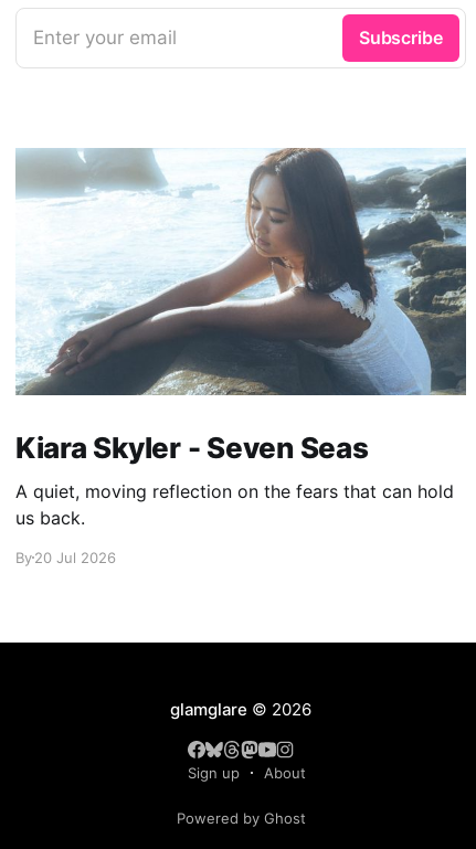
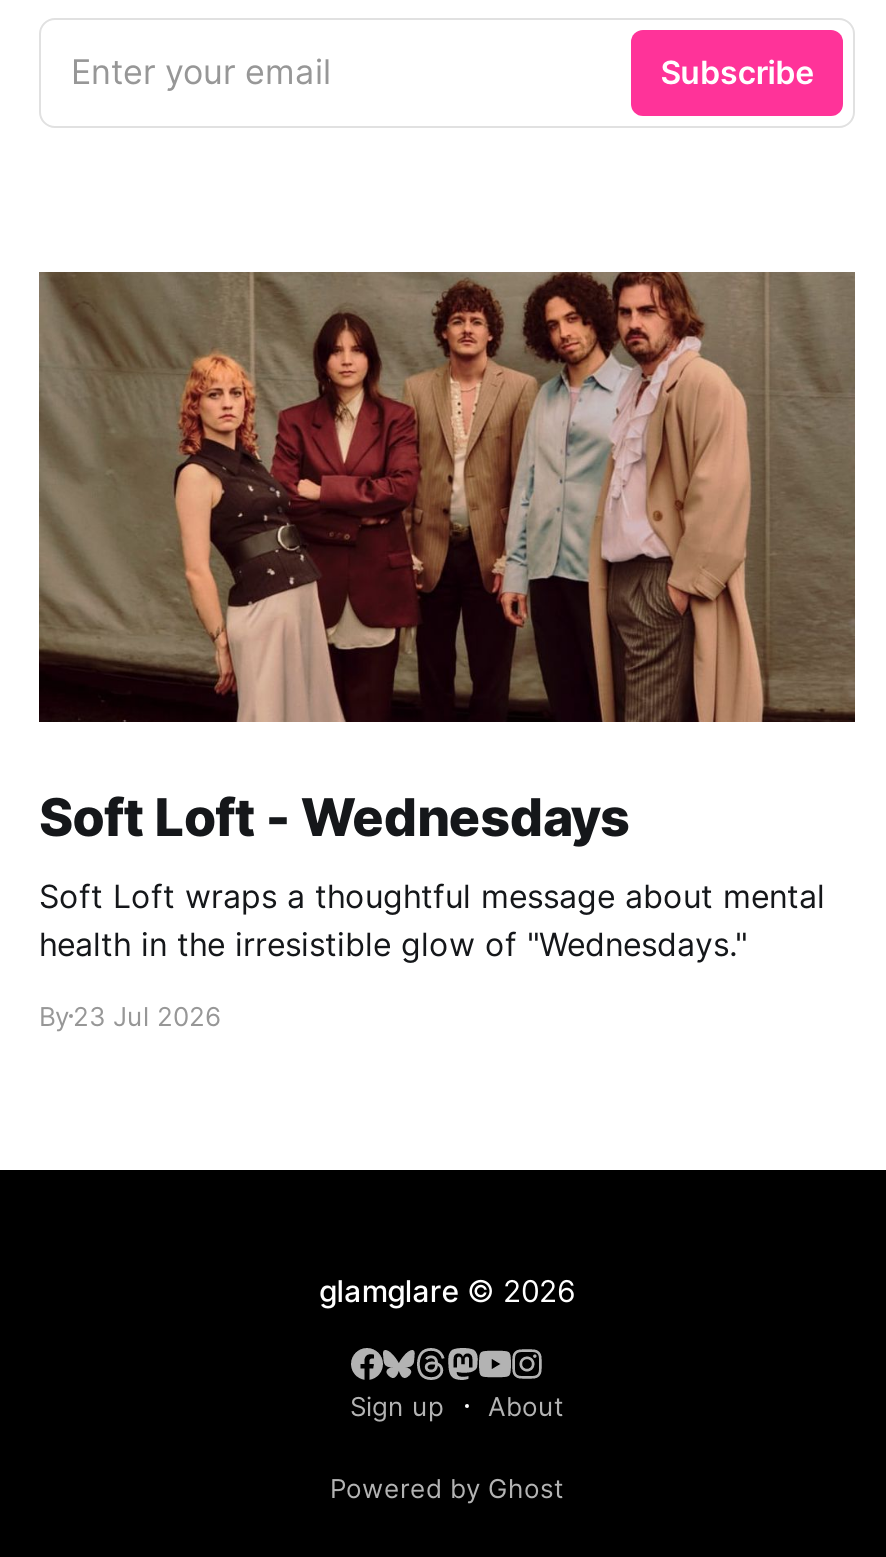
[15,147,466,465] [image] | Kiara Skyler - Seven Seas -> [37,269,857,847] [image] | Soft Loft - Wednesdays
[15,480,454,529] A quiet, moving reflection on the fears that can hold | us back. -> [39,875,825,963] Soft Loft wraps a thoughtful message about mental | health in the irresistible glow of "Wednesdays."
[15,549,116,566] By 20 Jul 2026 -> [39,999,221,1031] By 23 Jul 2026

